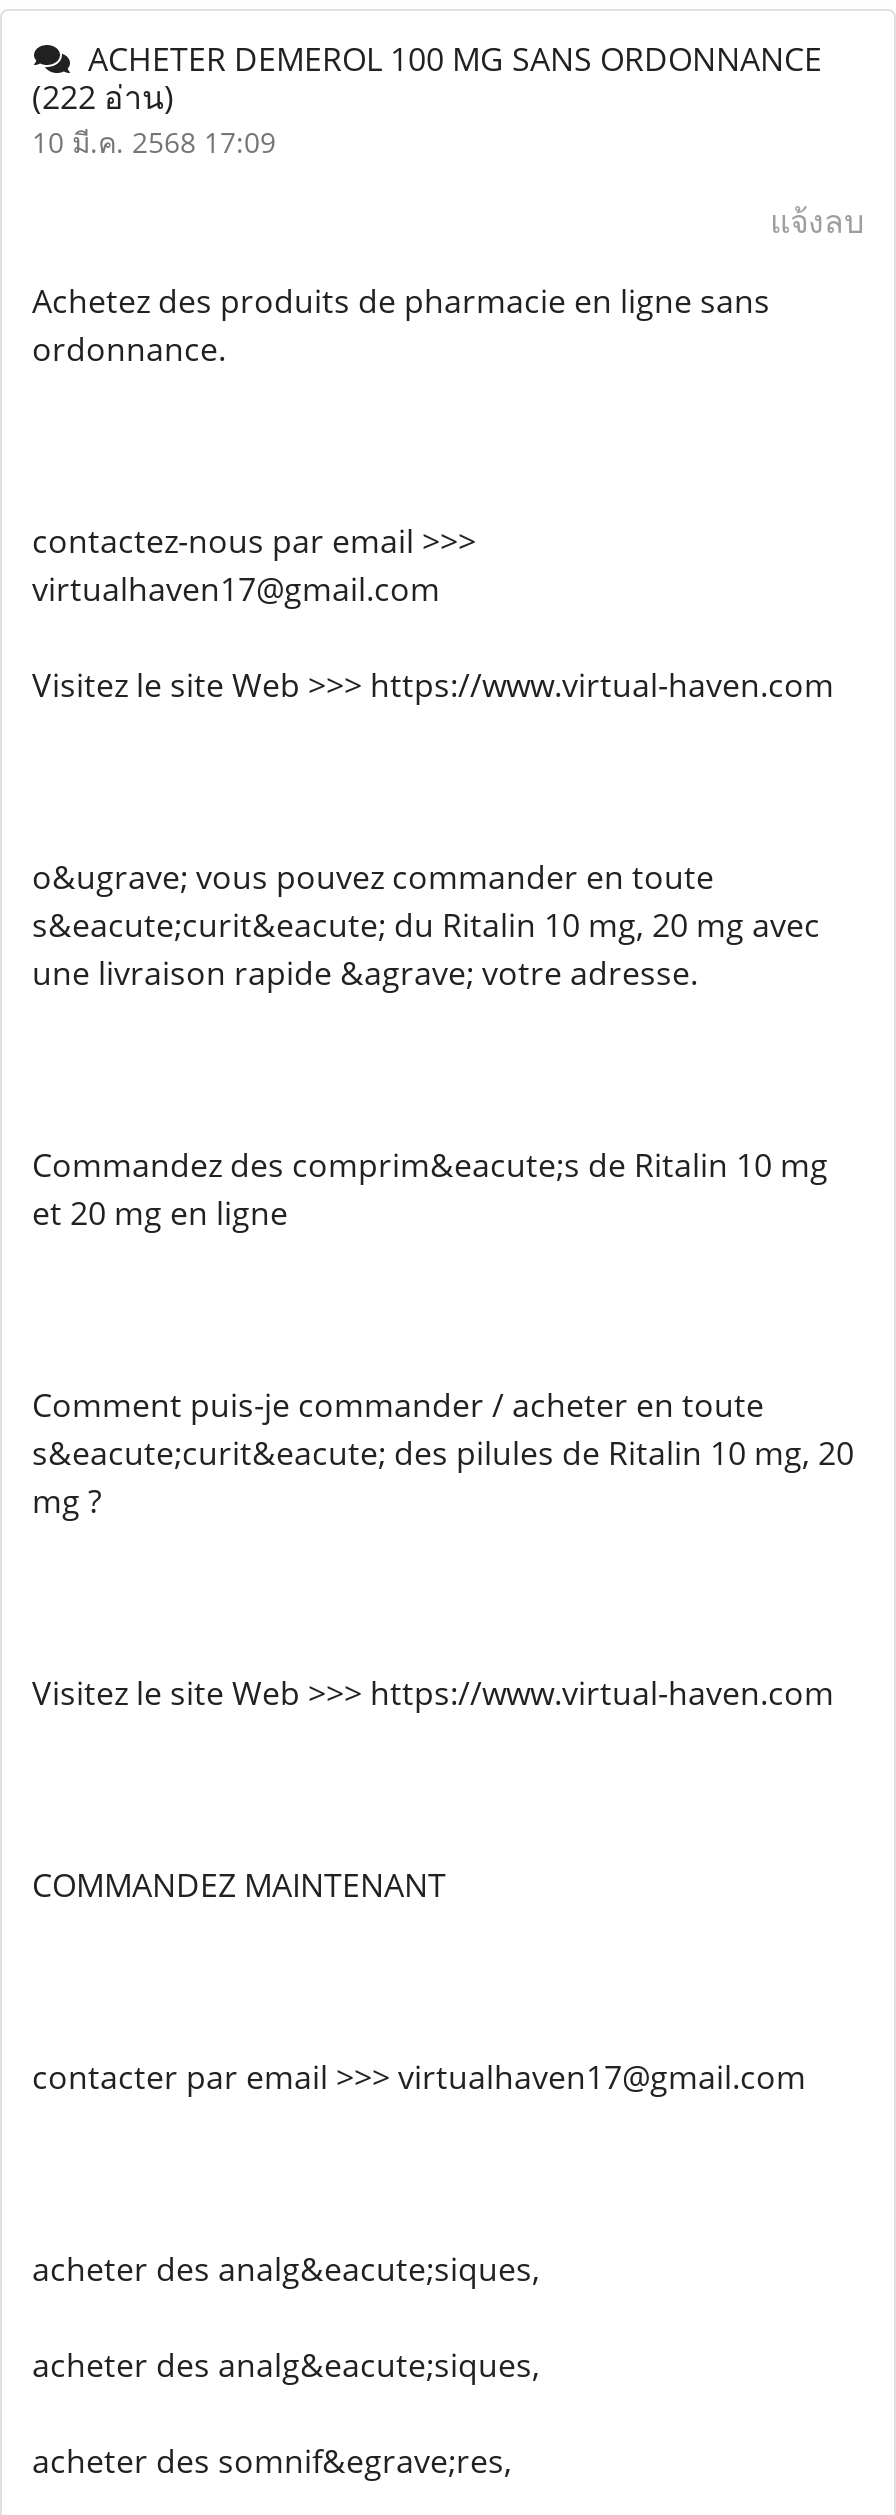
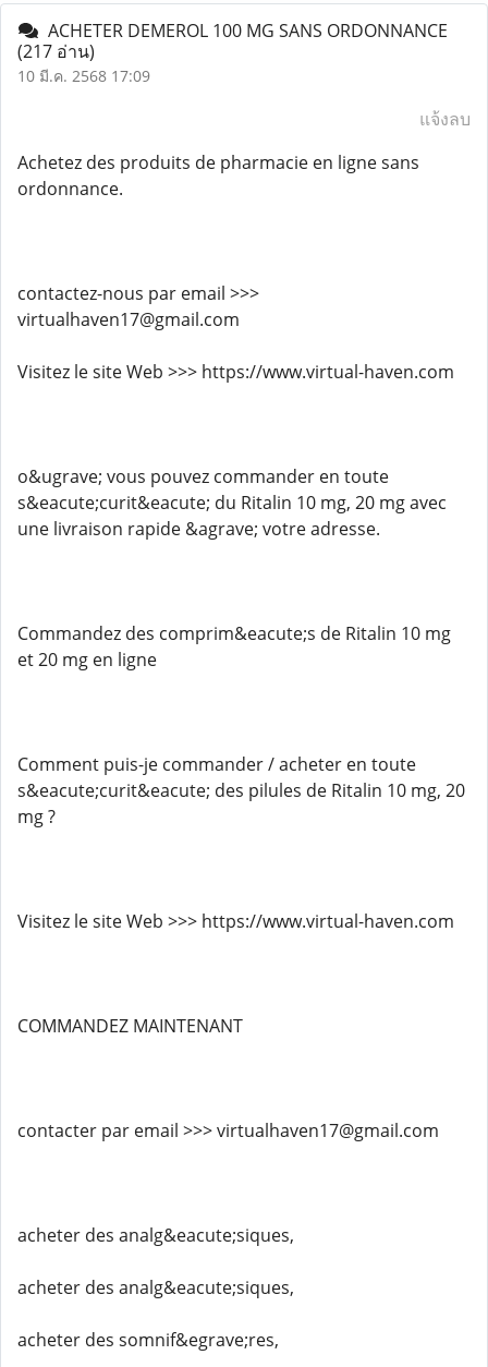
[32,75,174,119] (222 อ่าน) -> [17,39,95,63] (217 อ่าน)

